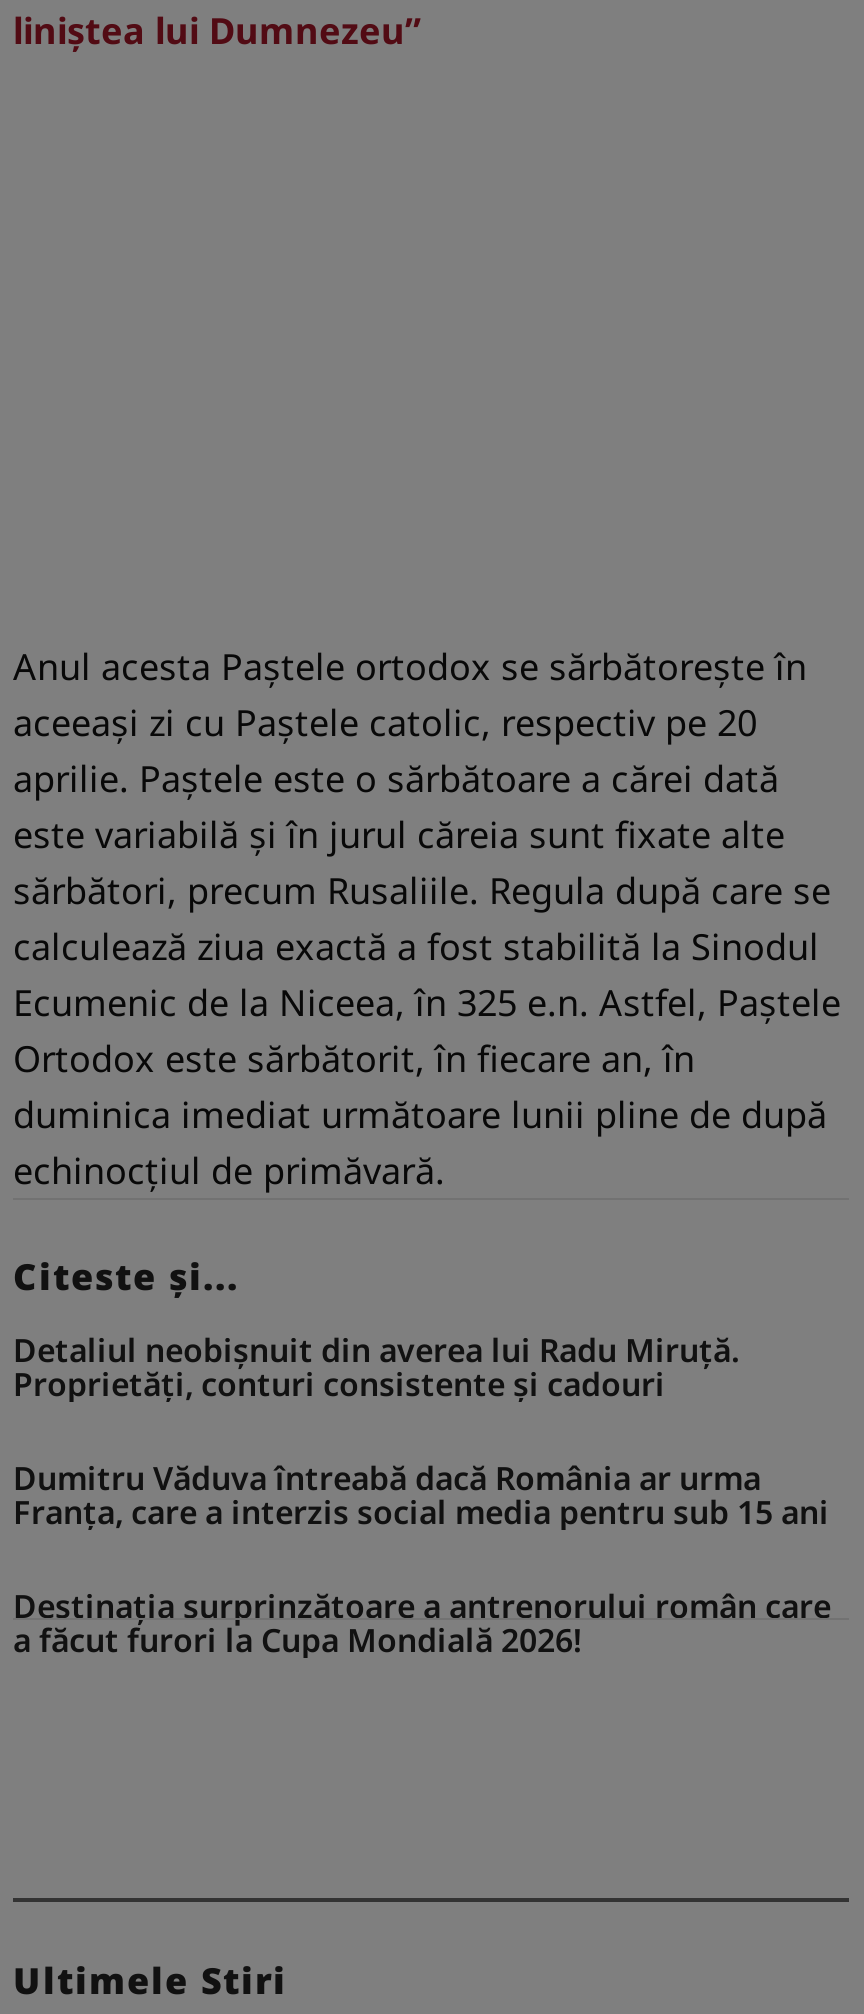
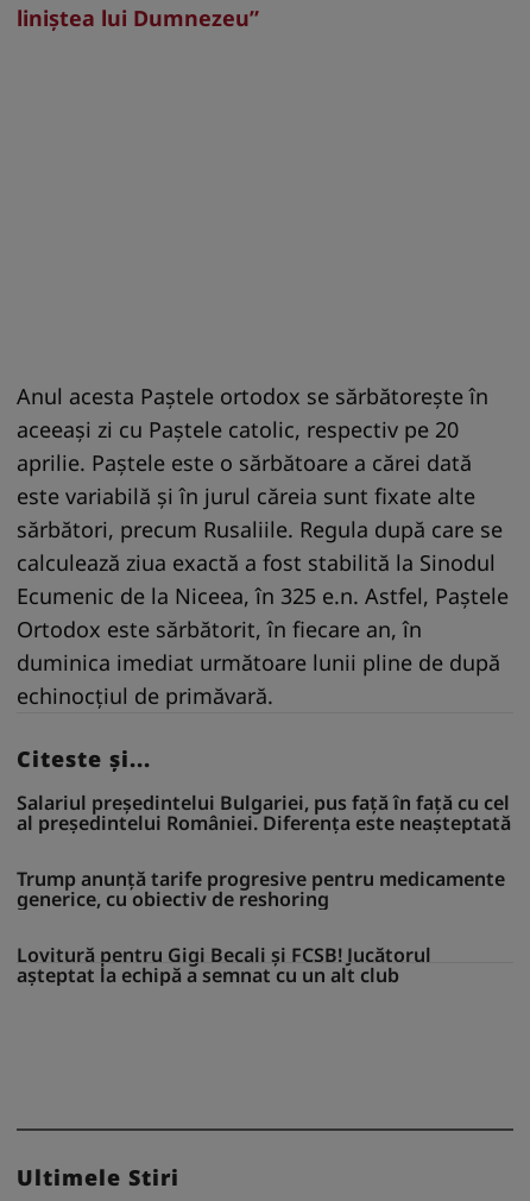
[13,1327,739,1405] Detaliul neobişnuit din averea lui Radu Miruță. | Proprietăți, conturi consistente și cadouri -> [17,789,511,836] Salariul președintelui Bulgariei, pus față în față cu cel | al președintelui României. Diferența este neașteptată
[13,1455,829,1533] Dumitru Văduva întreabă dacă România ar urma | Franța, care a interzis social media pentru sub 15 ani -> [17,865,505,912] Trump anunță tarife progresive pentru medicamente | generice, cu obiectiv de reshoring
[13,1583,831,1661] Destinația surprinzătoare a antrenorului român care | a făcut furori la Cupa Mondială 2026! -> [17,941,431,988] Lovitură pentru Gigi Becali și FCSB! Jucătorul | așteptat la echipă a semnat cu un alt club

